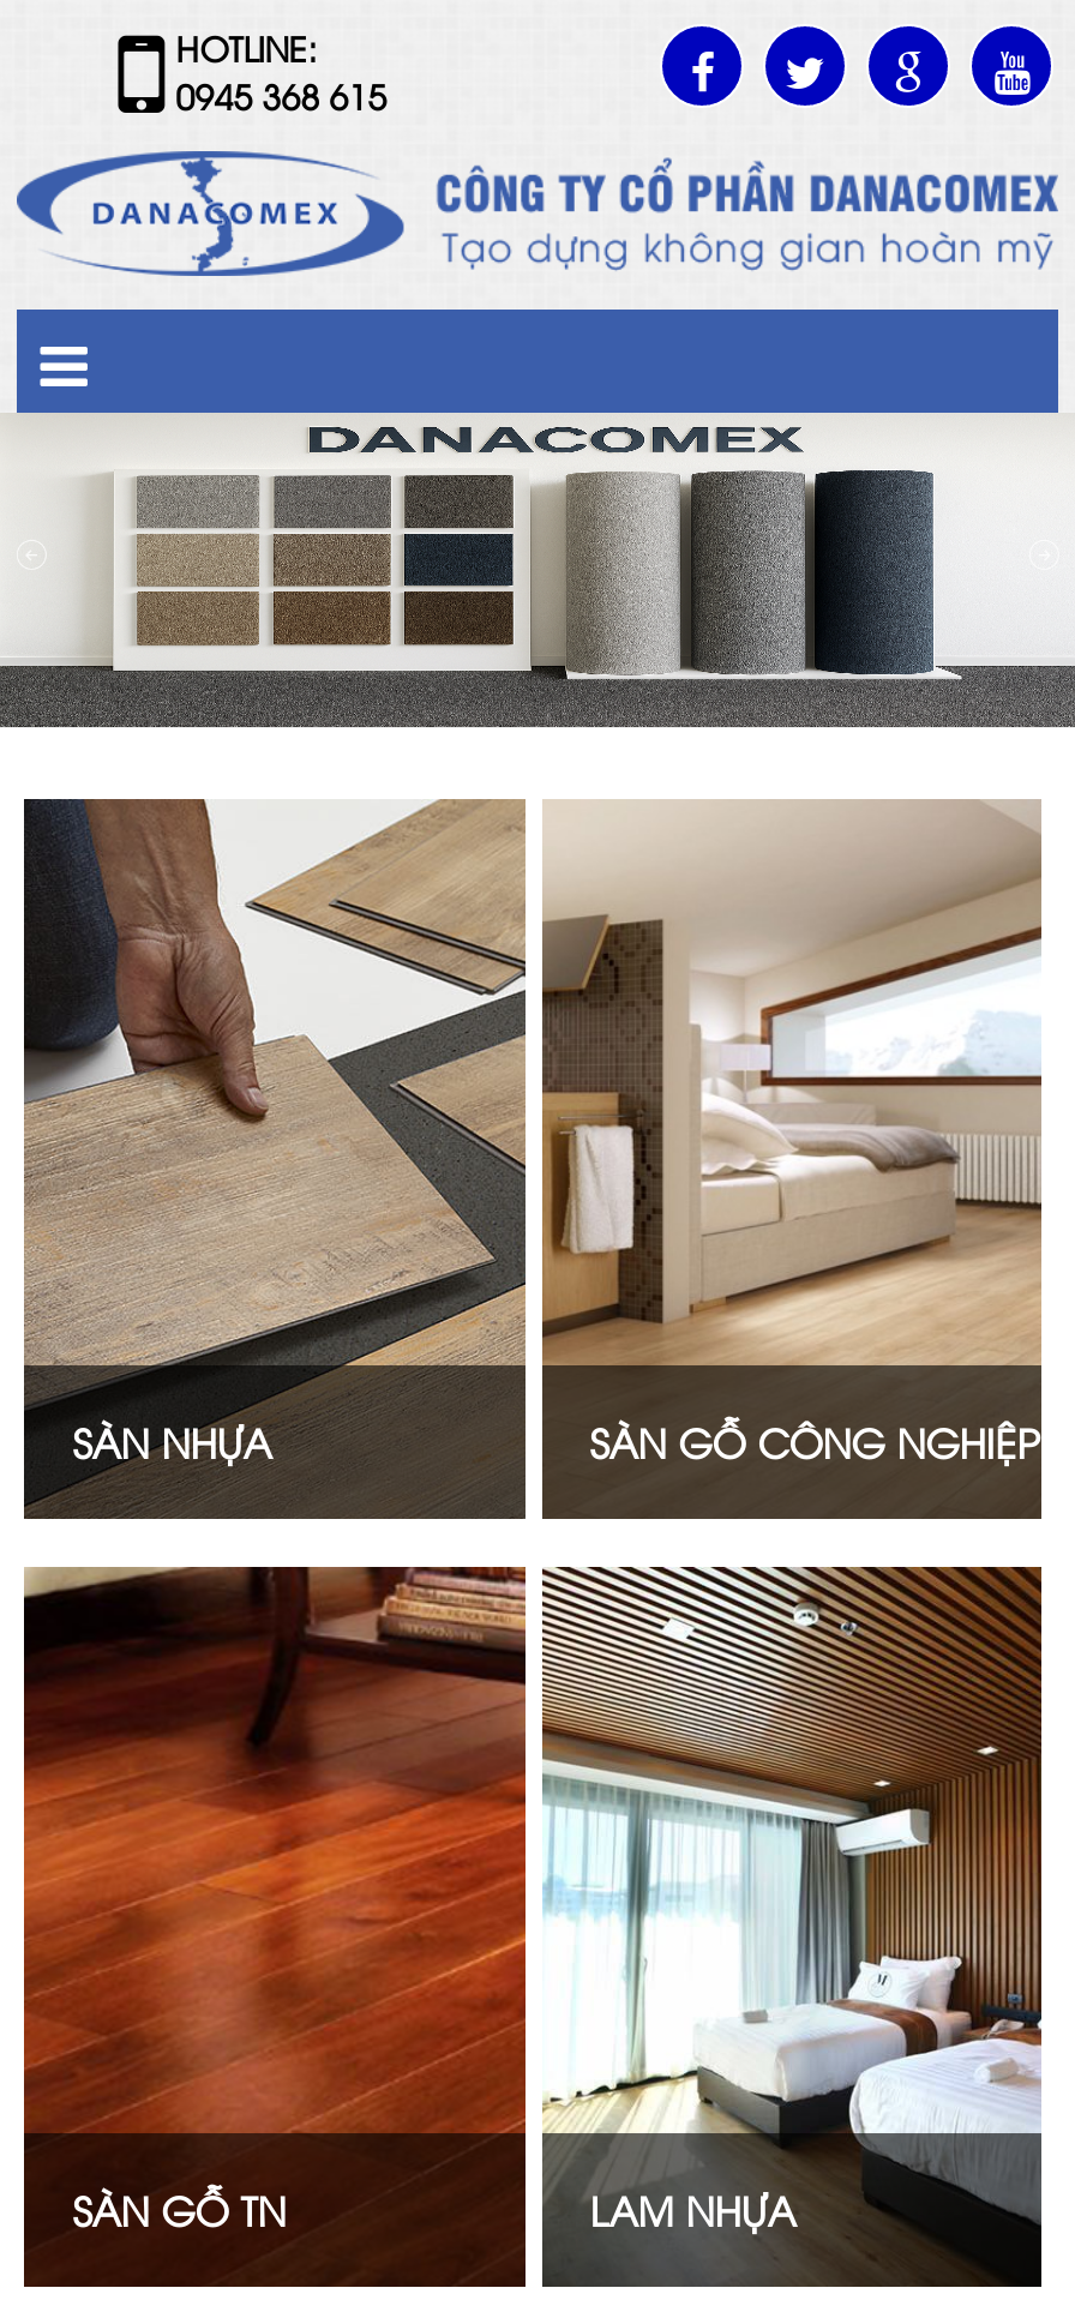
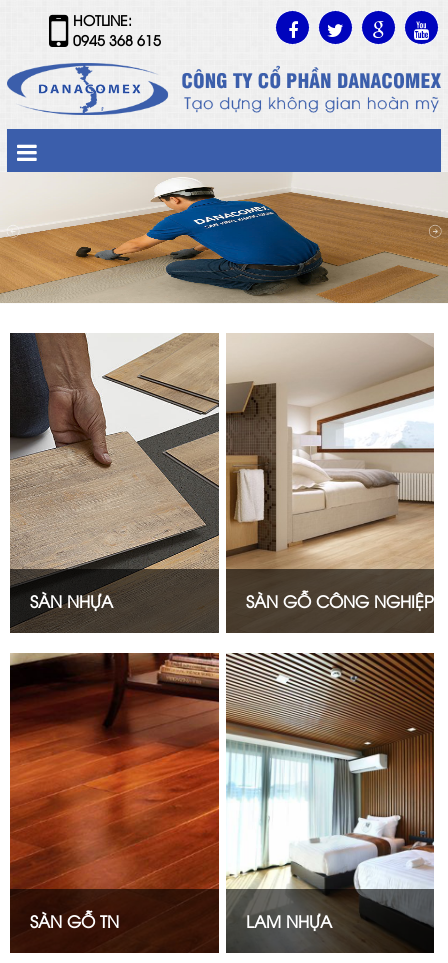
[7,425,1068,727] [image] -> [3,178,445,303] [image]

